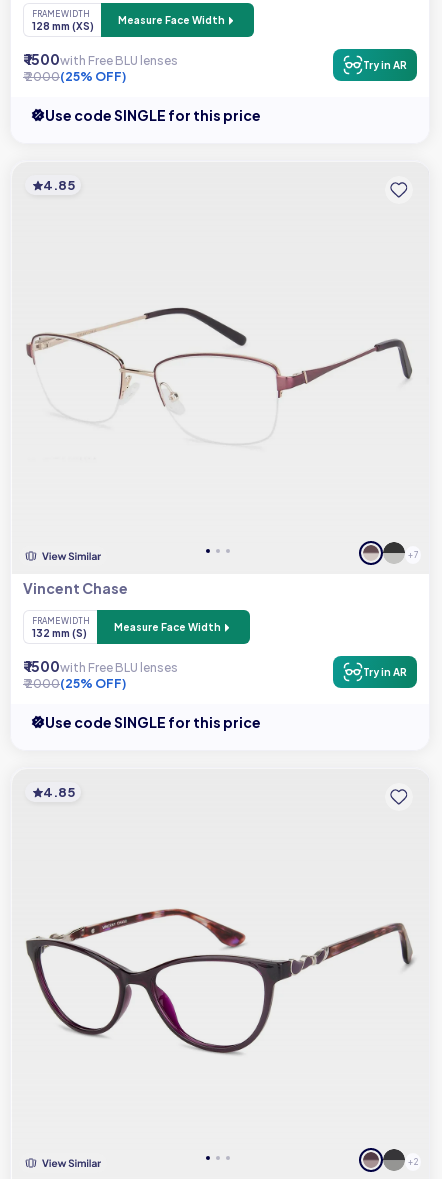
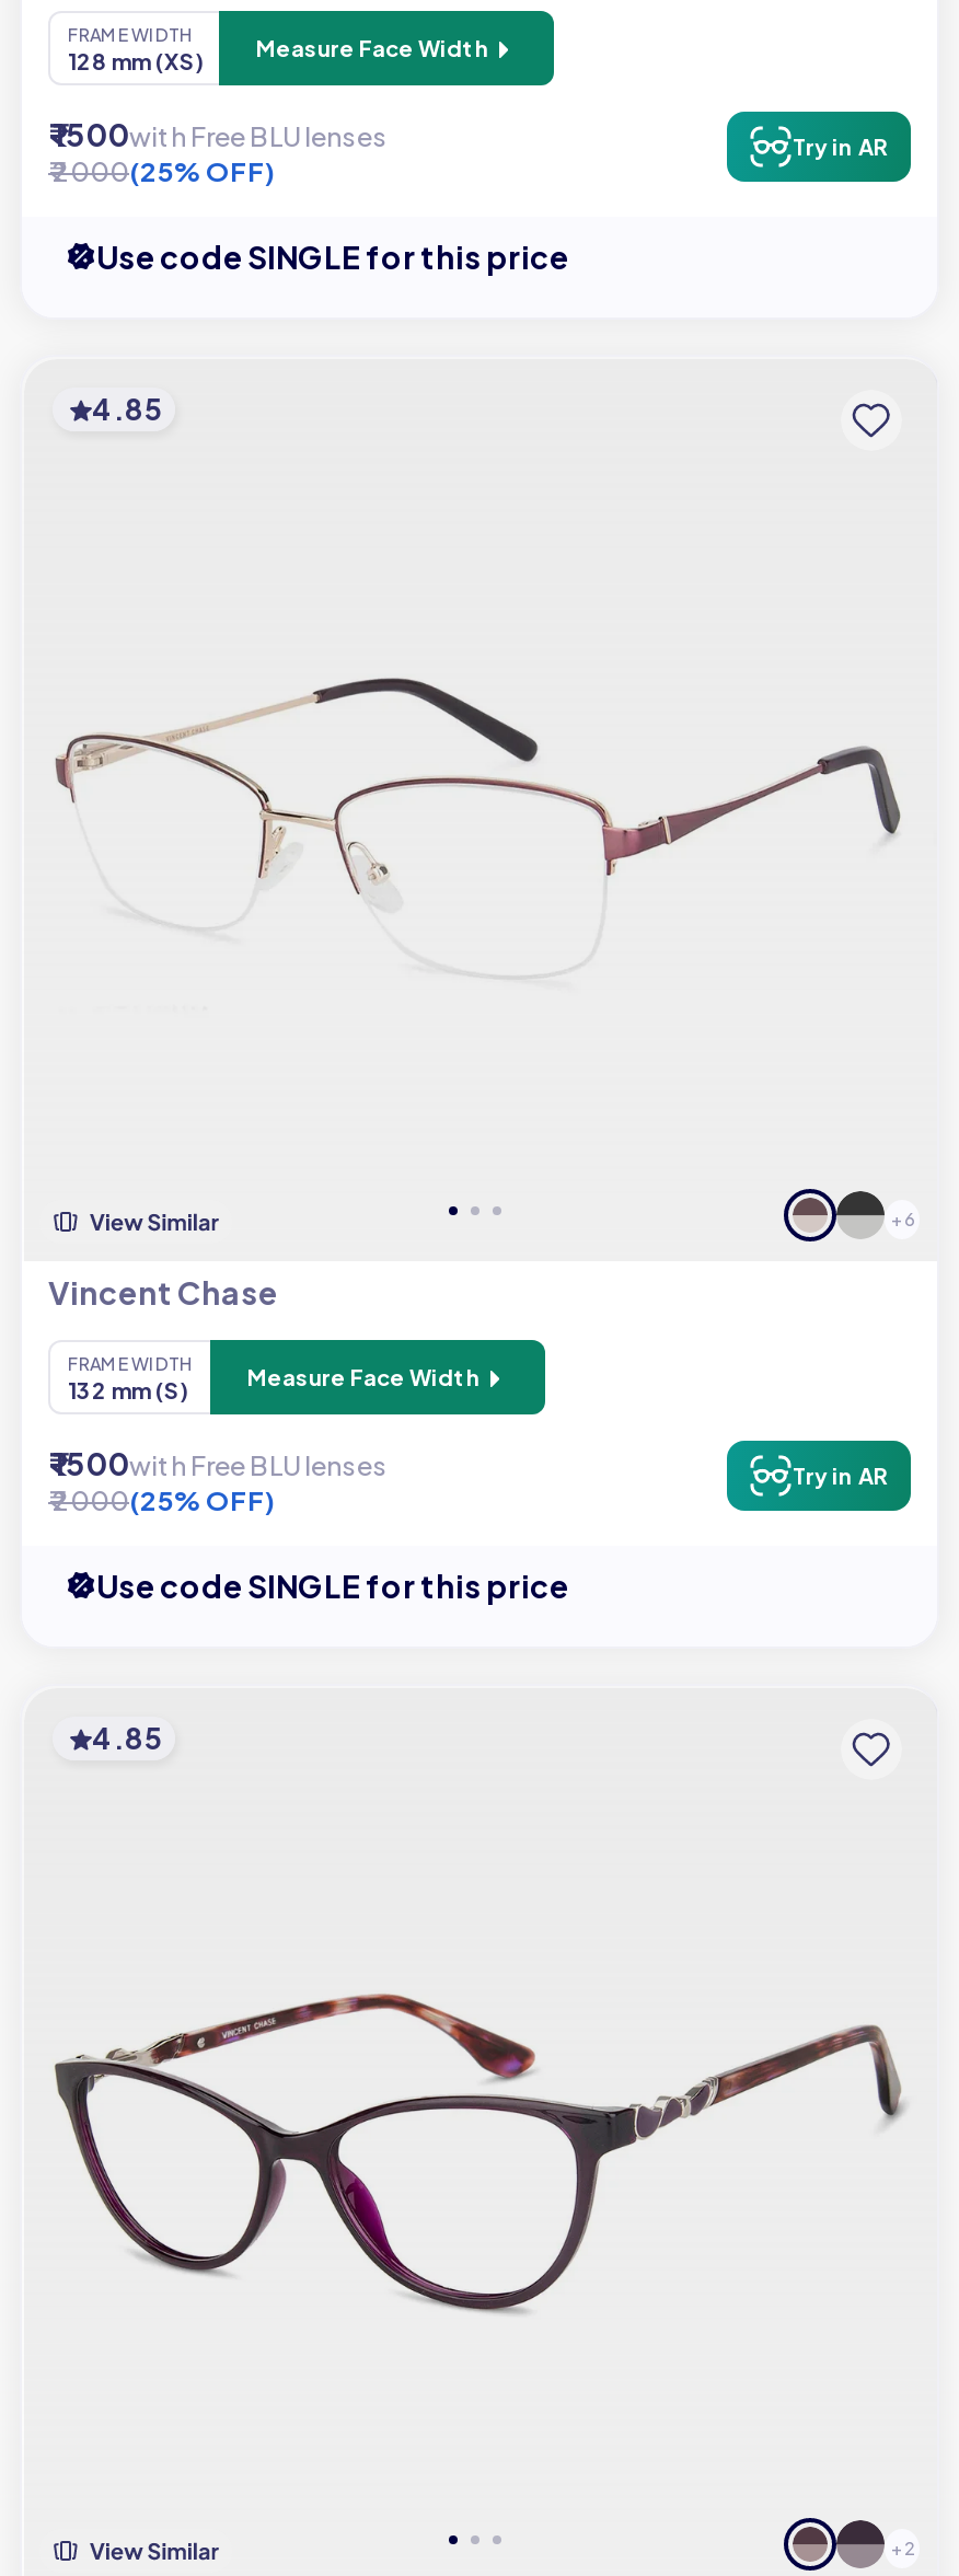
[408,550,418,560] + 7 -> [891,1209,913,1231] + 6

